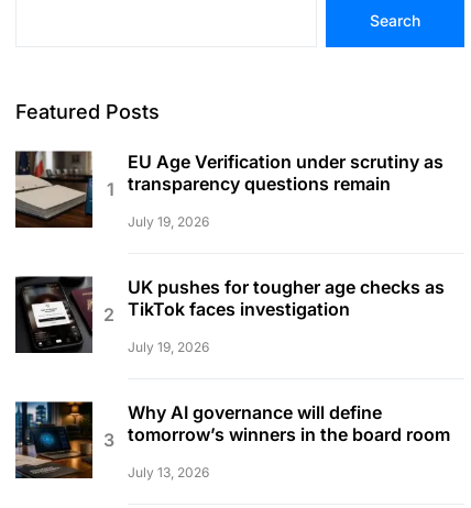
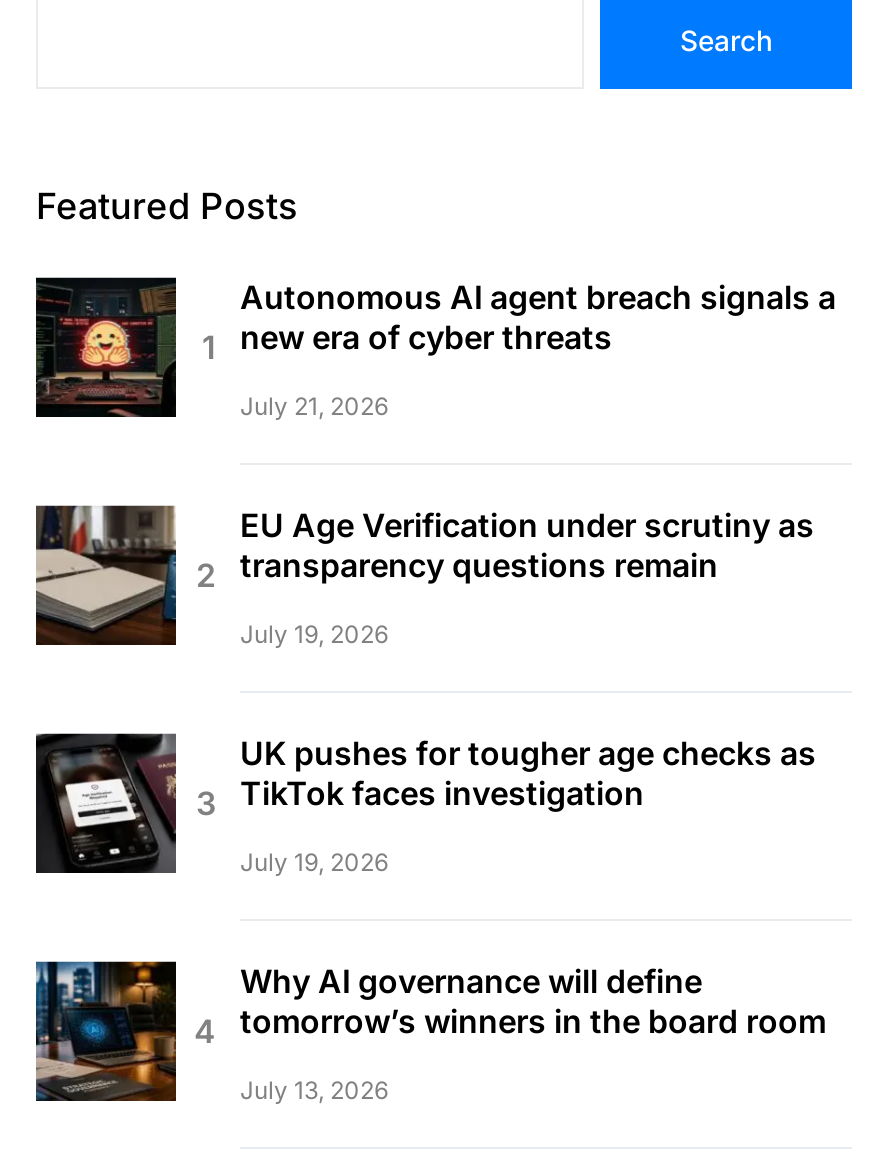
none -> [34,275,836,422] [image] | Autonomous AI agent breach signals a | new era of cyber threats | July 21, 2026

